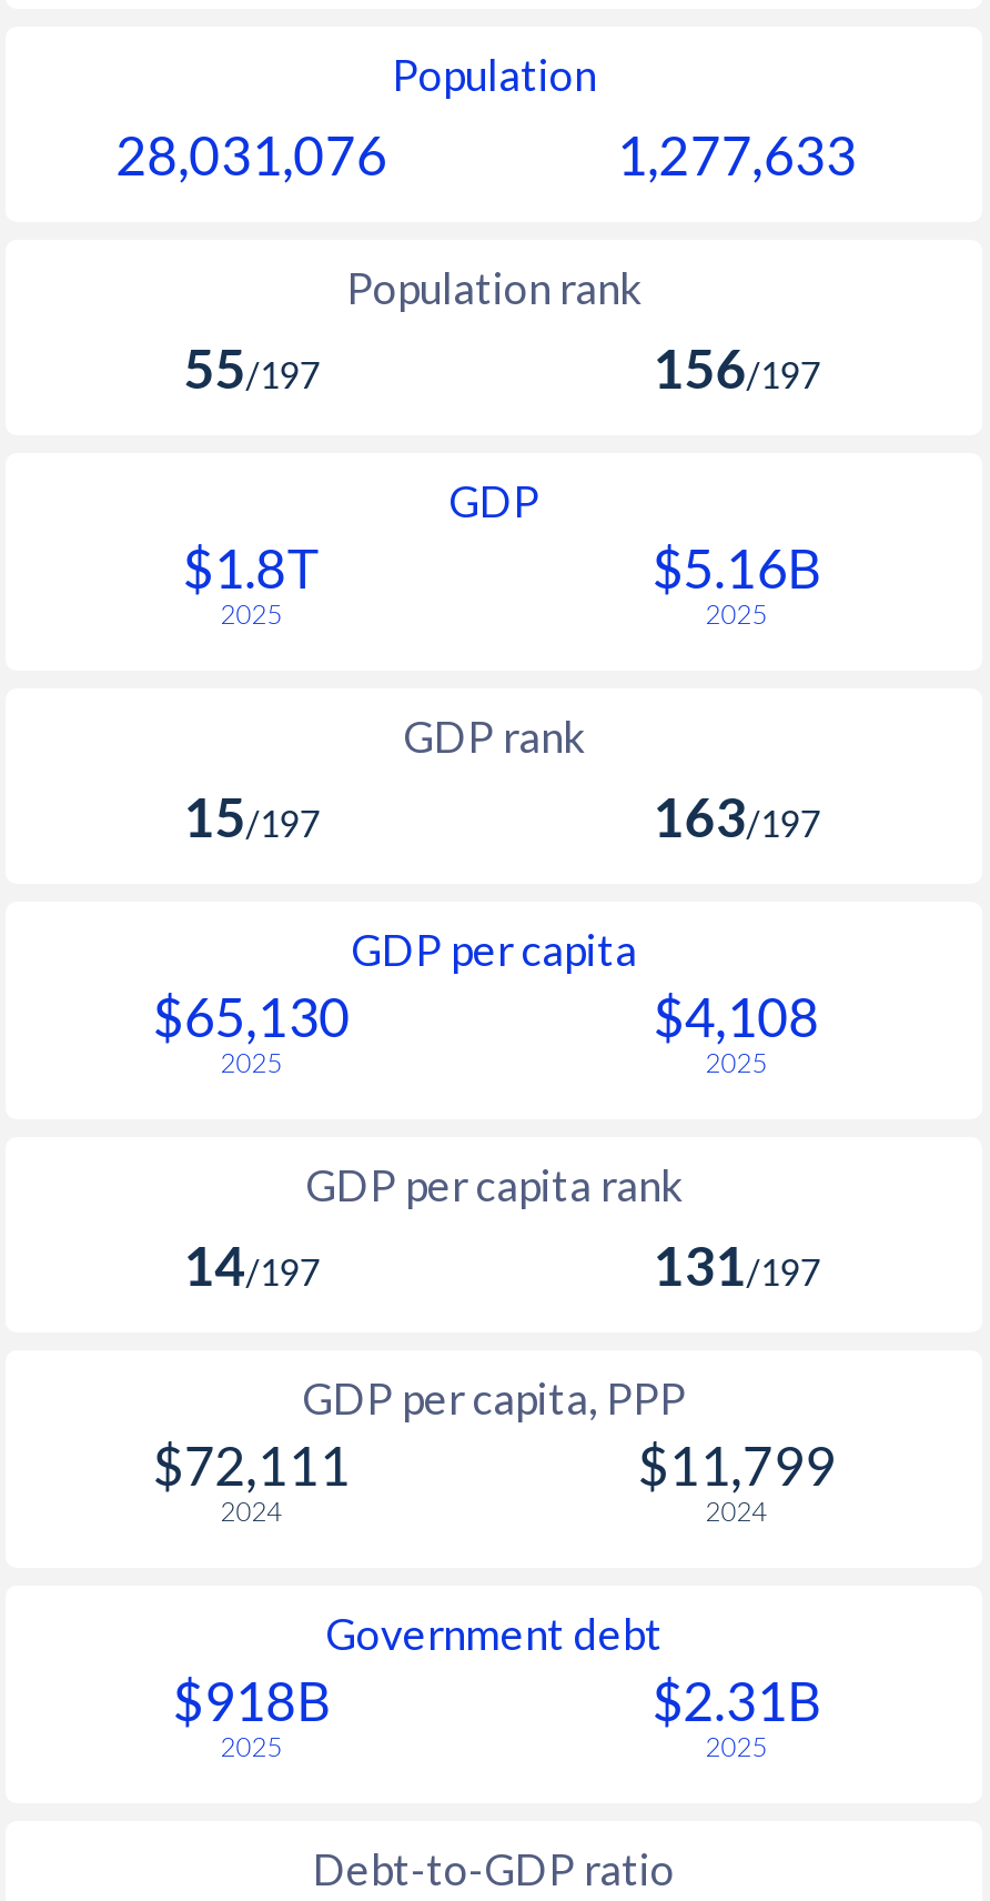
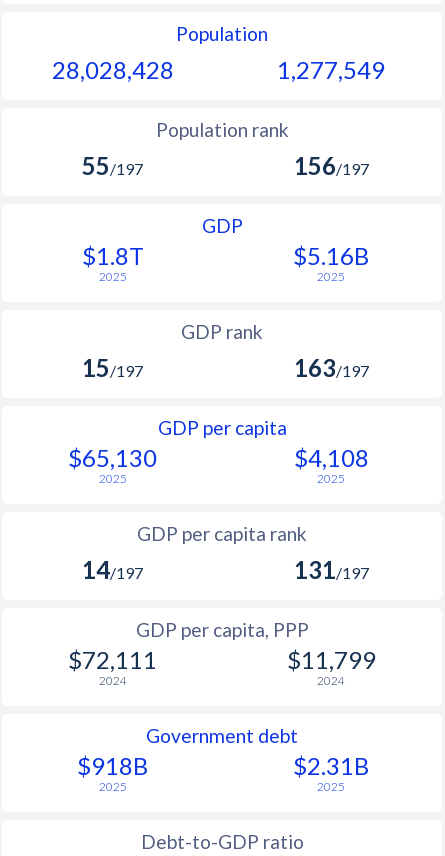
[116,121,387,186] 28,031,076 -> [52,55,174,84] 28,028,428
[617,121,856,186] 1,277,633 -> [277,55,385,84] 1,277,549

